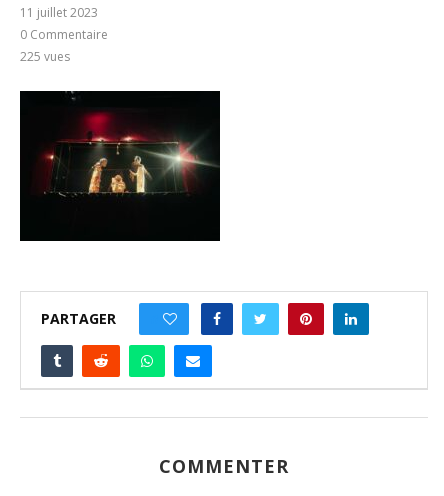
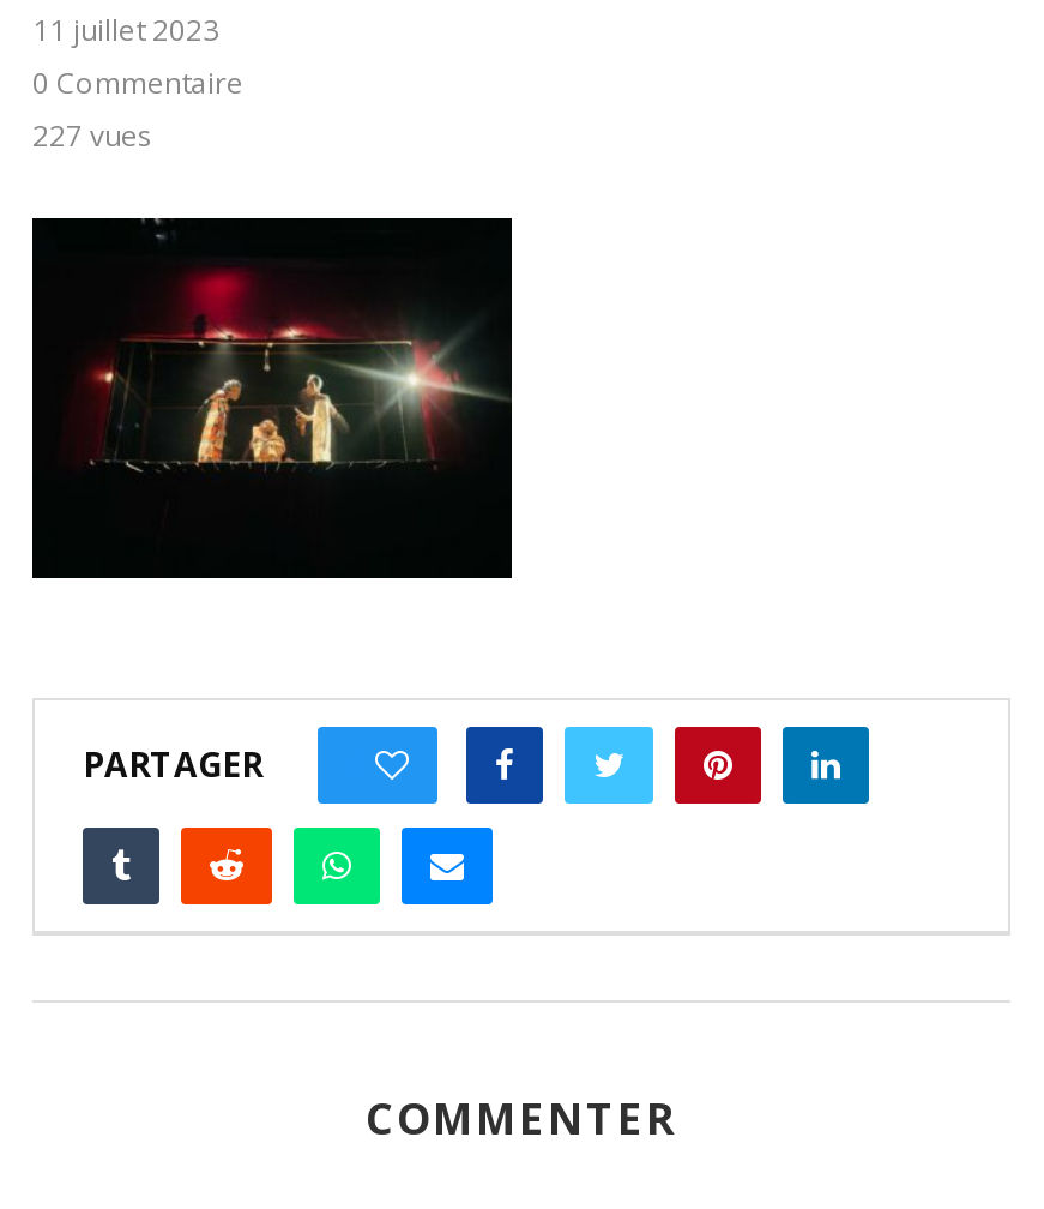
[20,48,70,65] 225 vues -> [32,115,152,156] 227 vues

